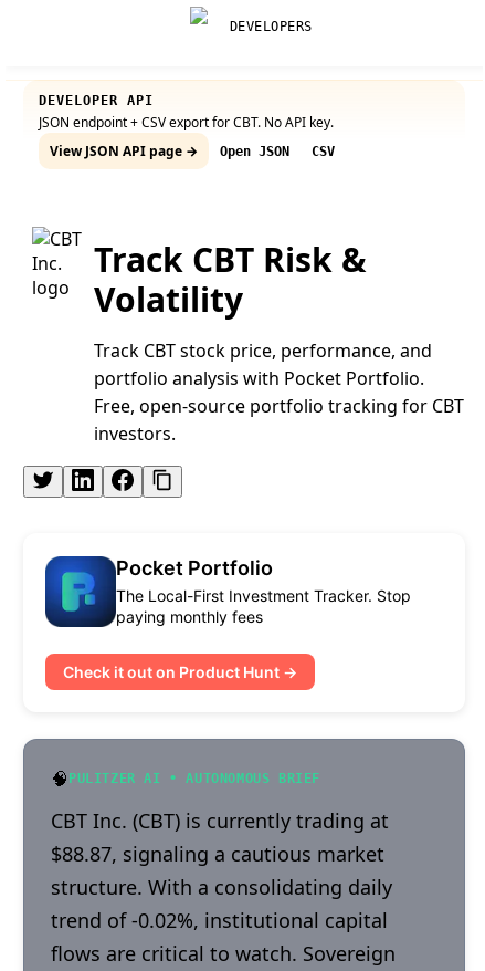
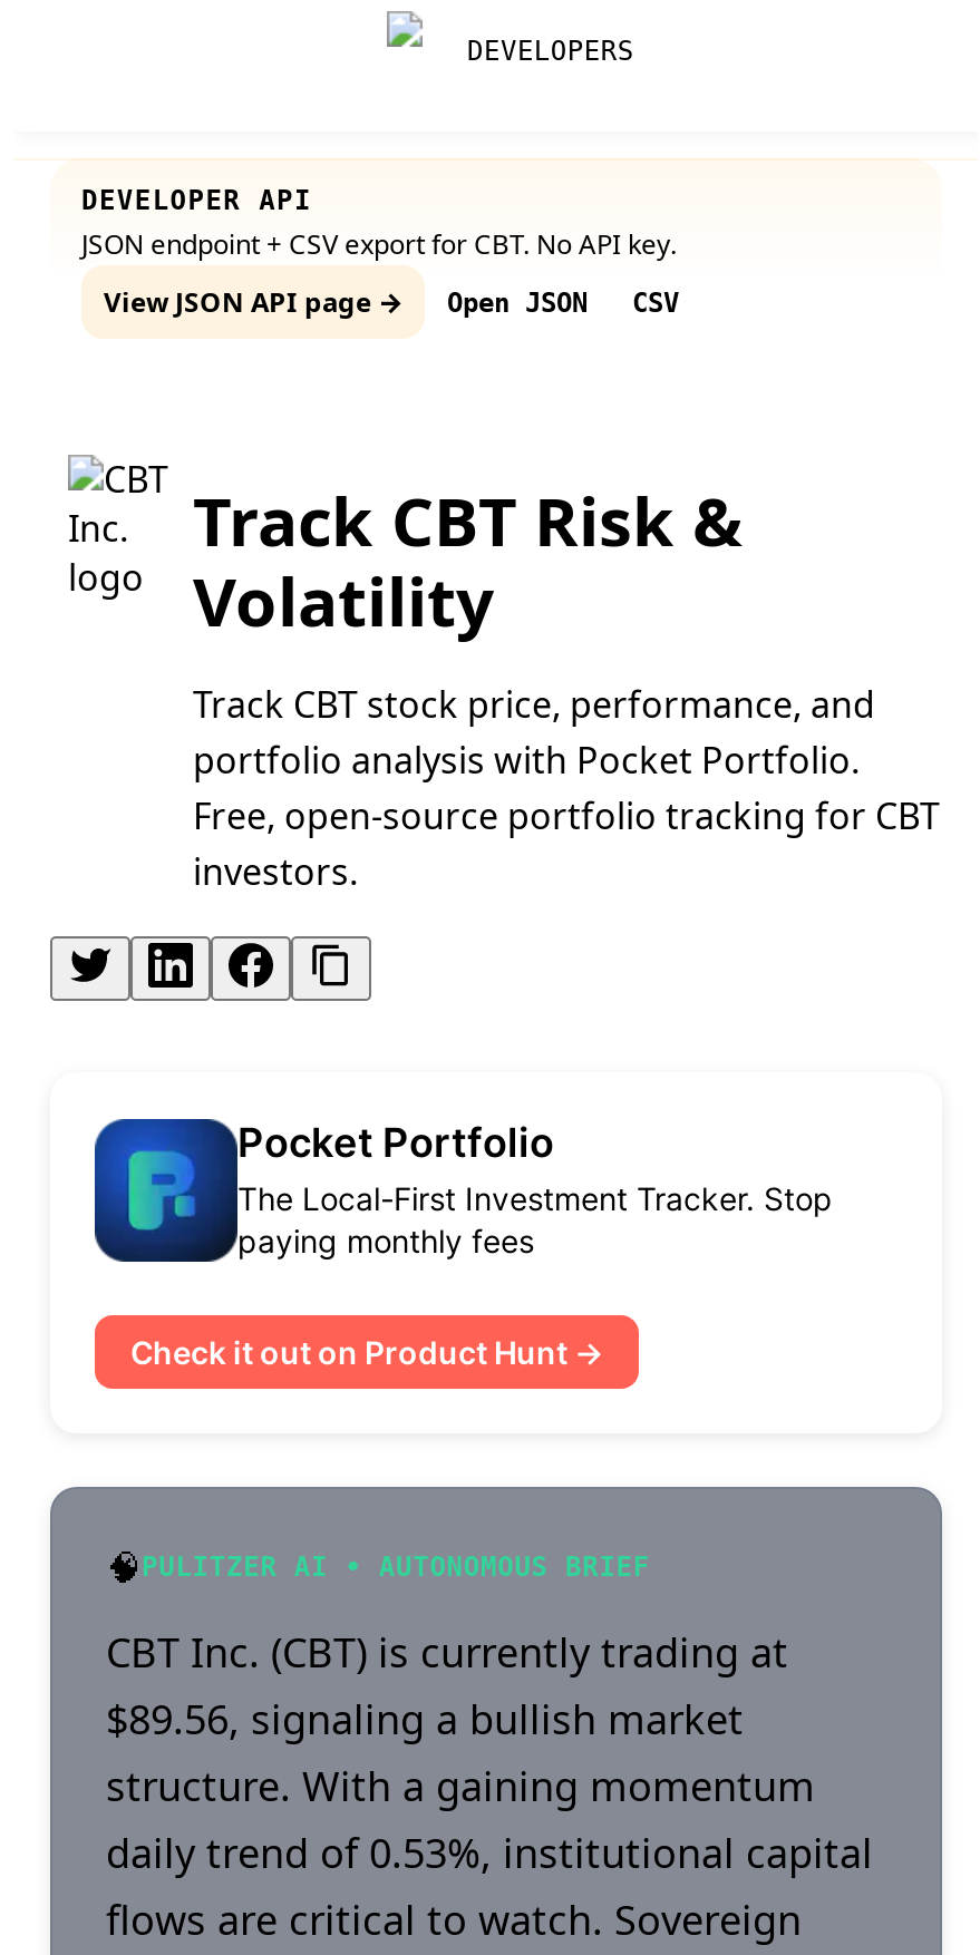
[51,841,392,934] $88.87, signaling a cautious market | structure. With a consolidating daily | trend of -0.02%, institutional capital -> [106,1692,873,1879] $89.56, signaling a bullish market | structure. With a gaining momentum | daily trend of 0.53%, institutional capital

